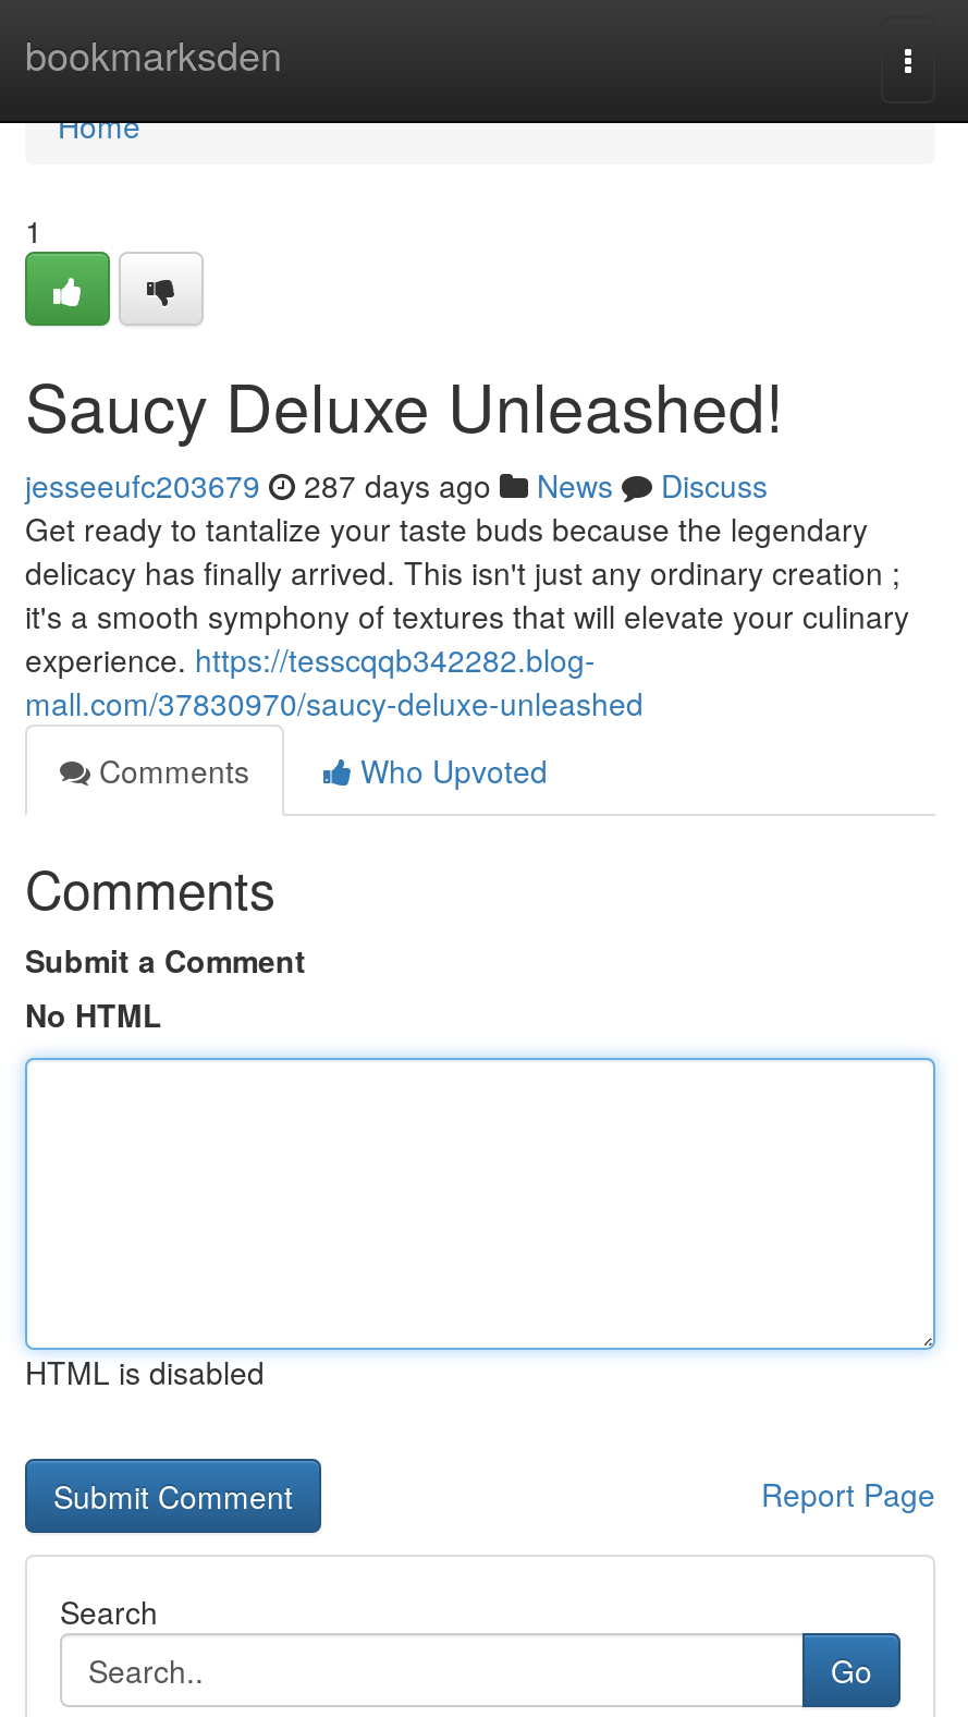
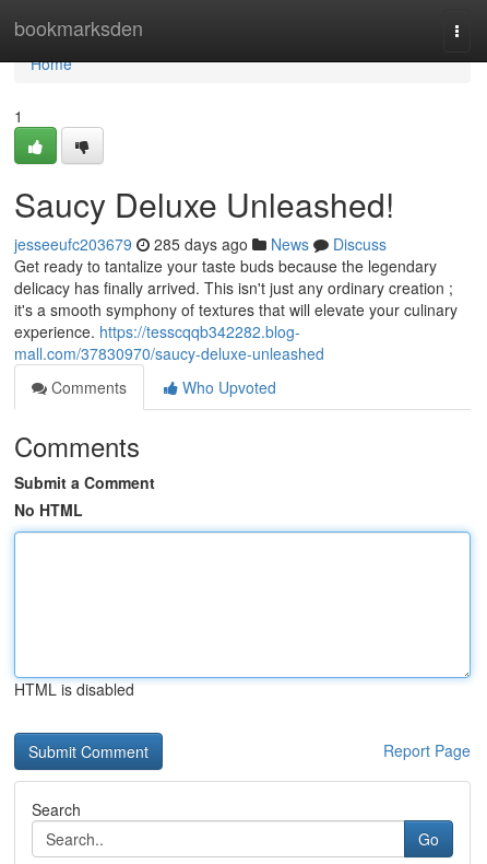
[25,463,768,507] jesseeufc203679 287 days ago News Discuss -> [14,233,387,255] jesseeufc203679 285 days ago News Discuss

